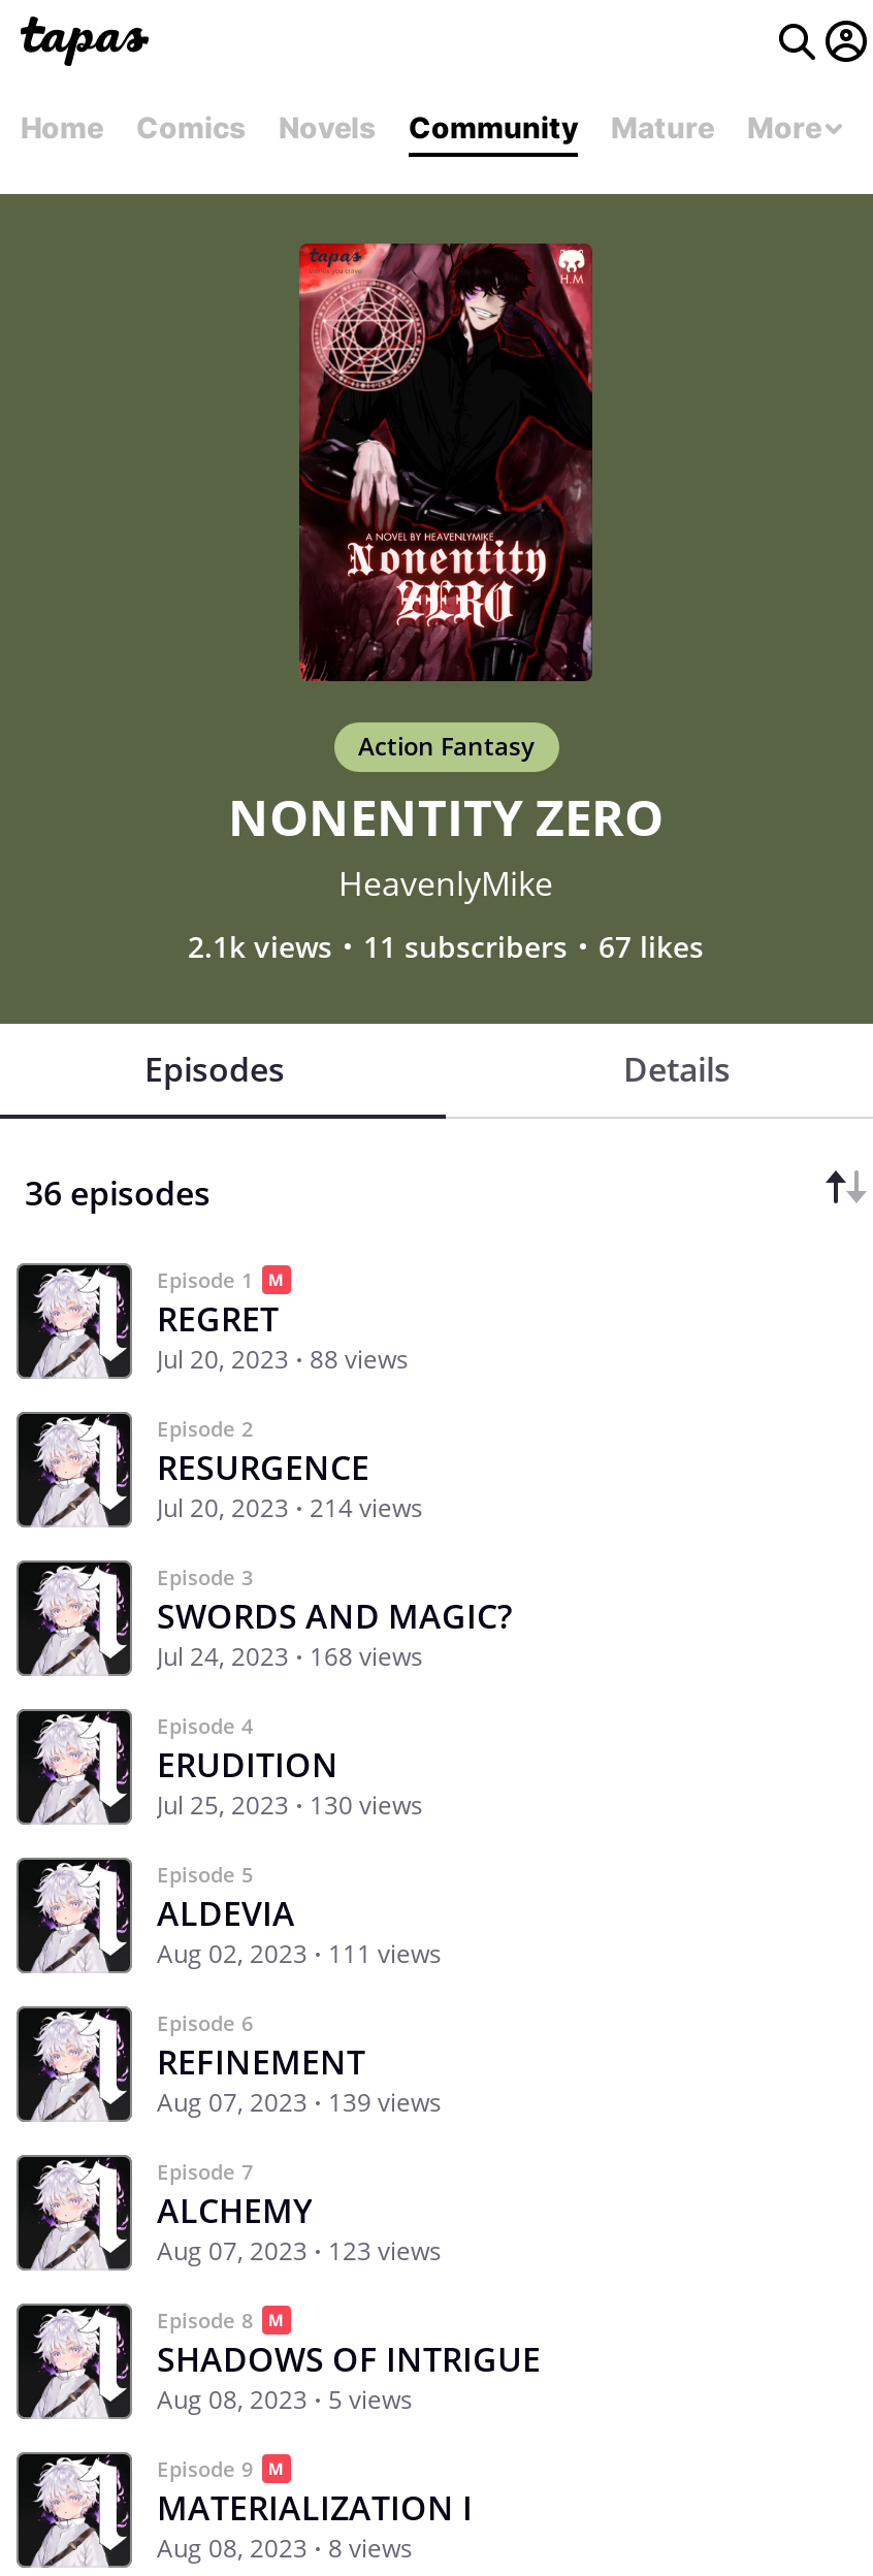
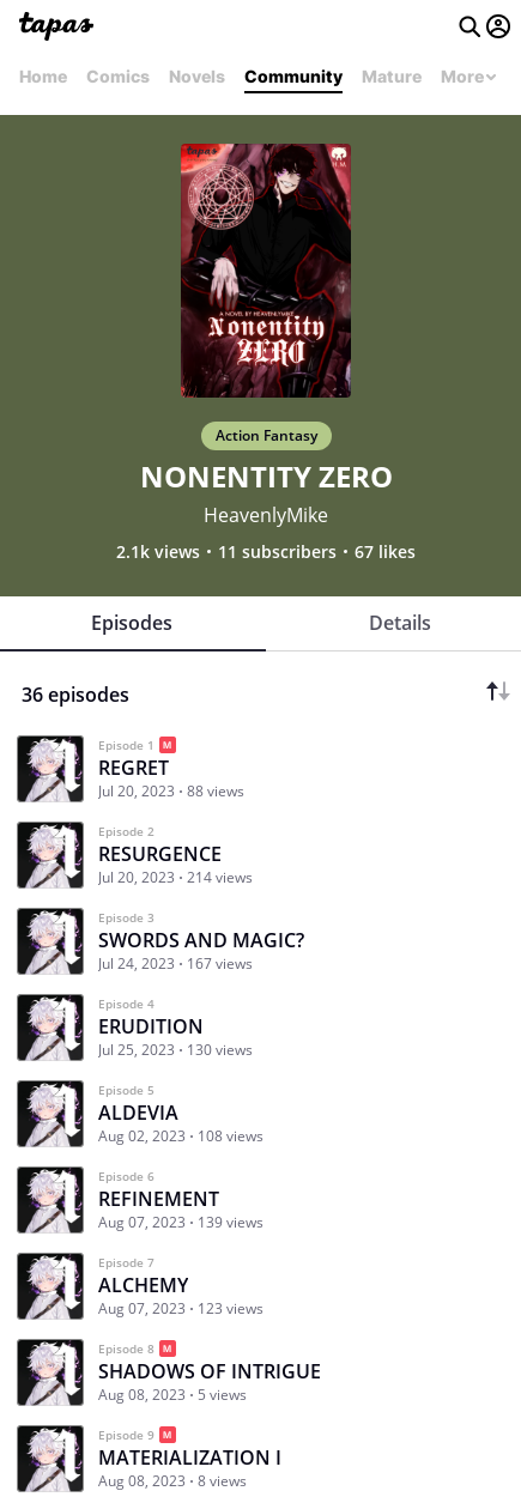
[157,1639,423,1674] Jul 24, 2023 168 views -> [98,953,253,974] Jul 24, 2023 167 views
[157,1936,442,1971] Aug 02, 2023 111 views -> [98,1126,263,1146] Aug 02, 2023 108 views

